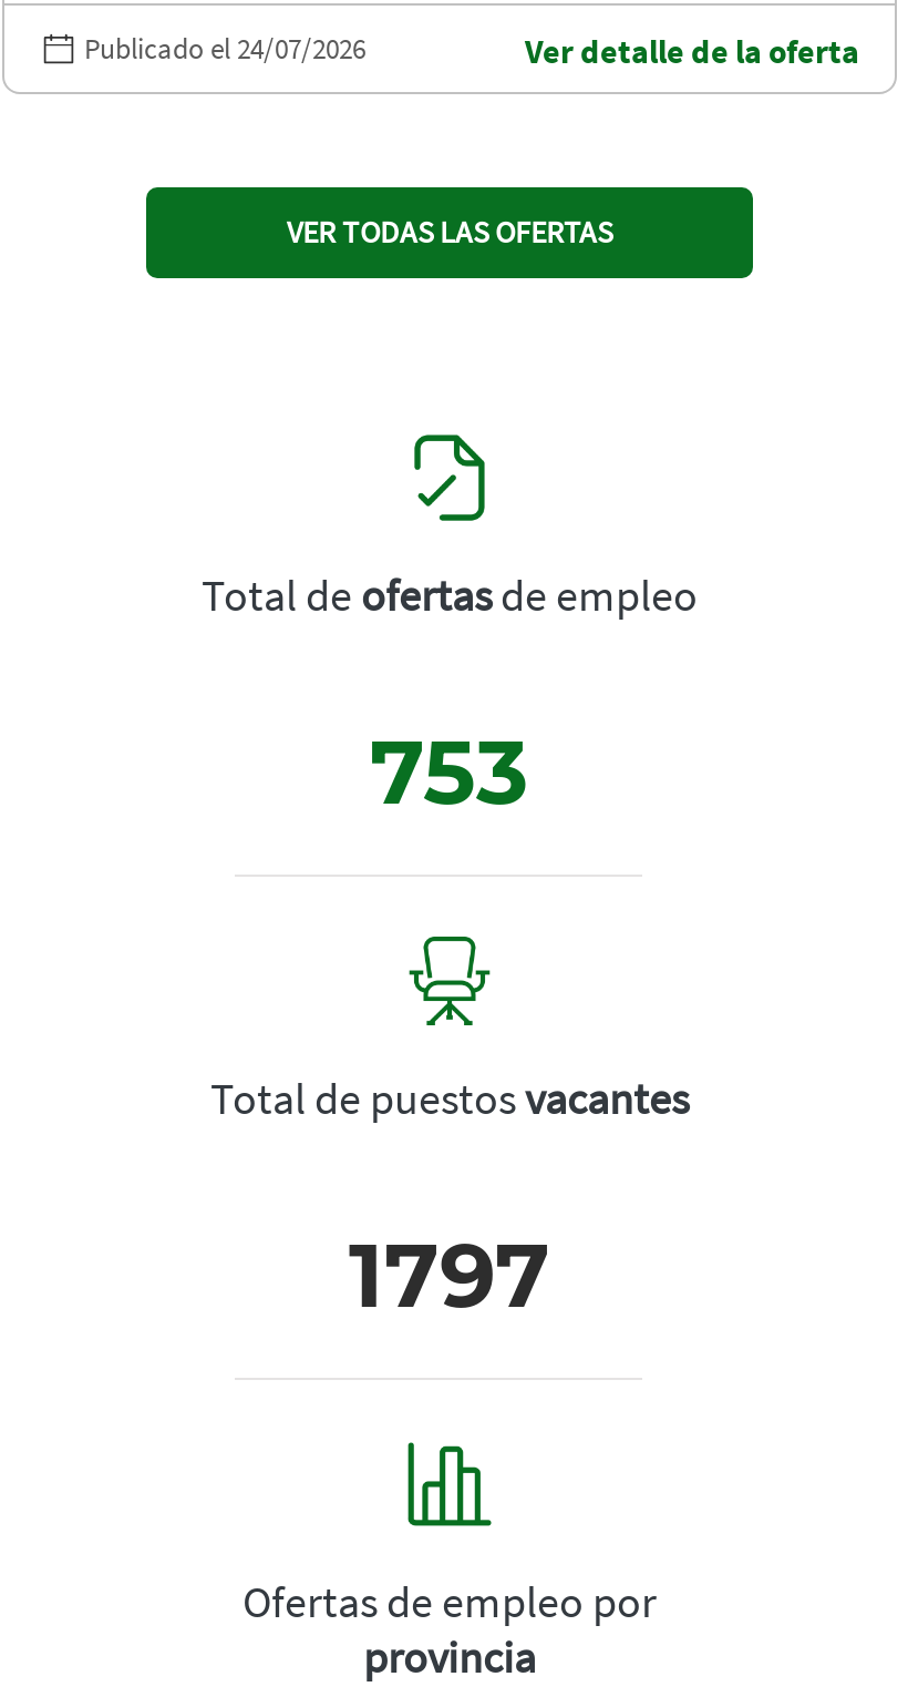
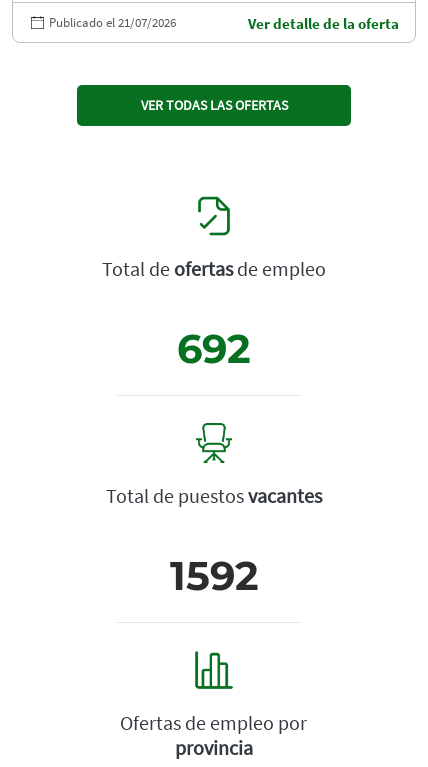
[84,30,365,68] Publicado el 24/07/2026 -> [49,14,176,31] Publicado el 21/07/2026
[370,718,529,826] 753 -> [177,324,251,373] 692
[349,1221,550,1329] 1797 -> [169,551,258,600] 1592

